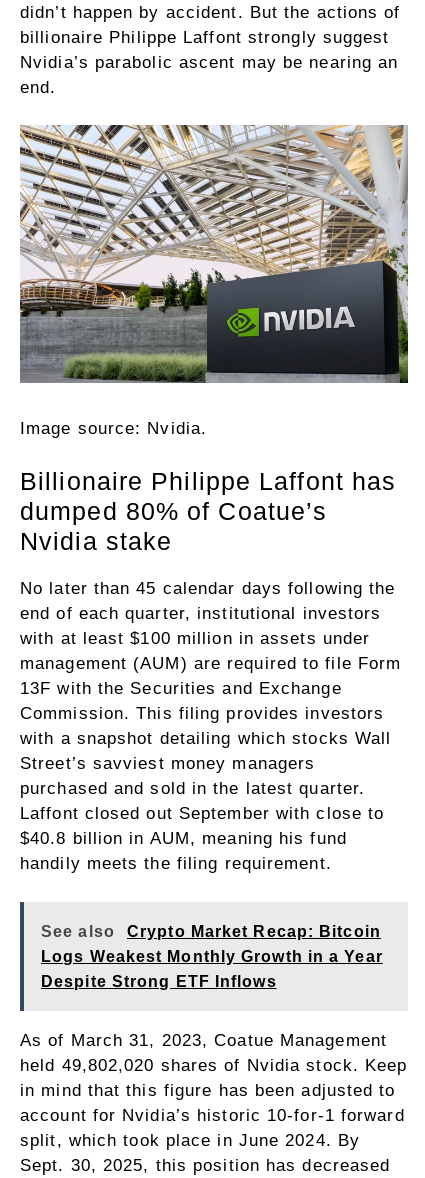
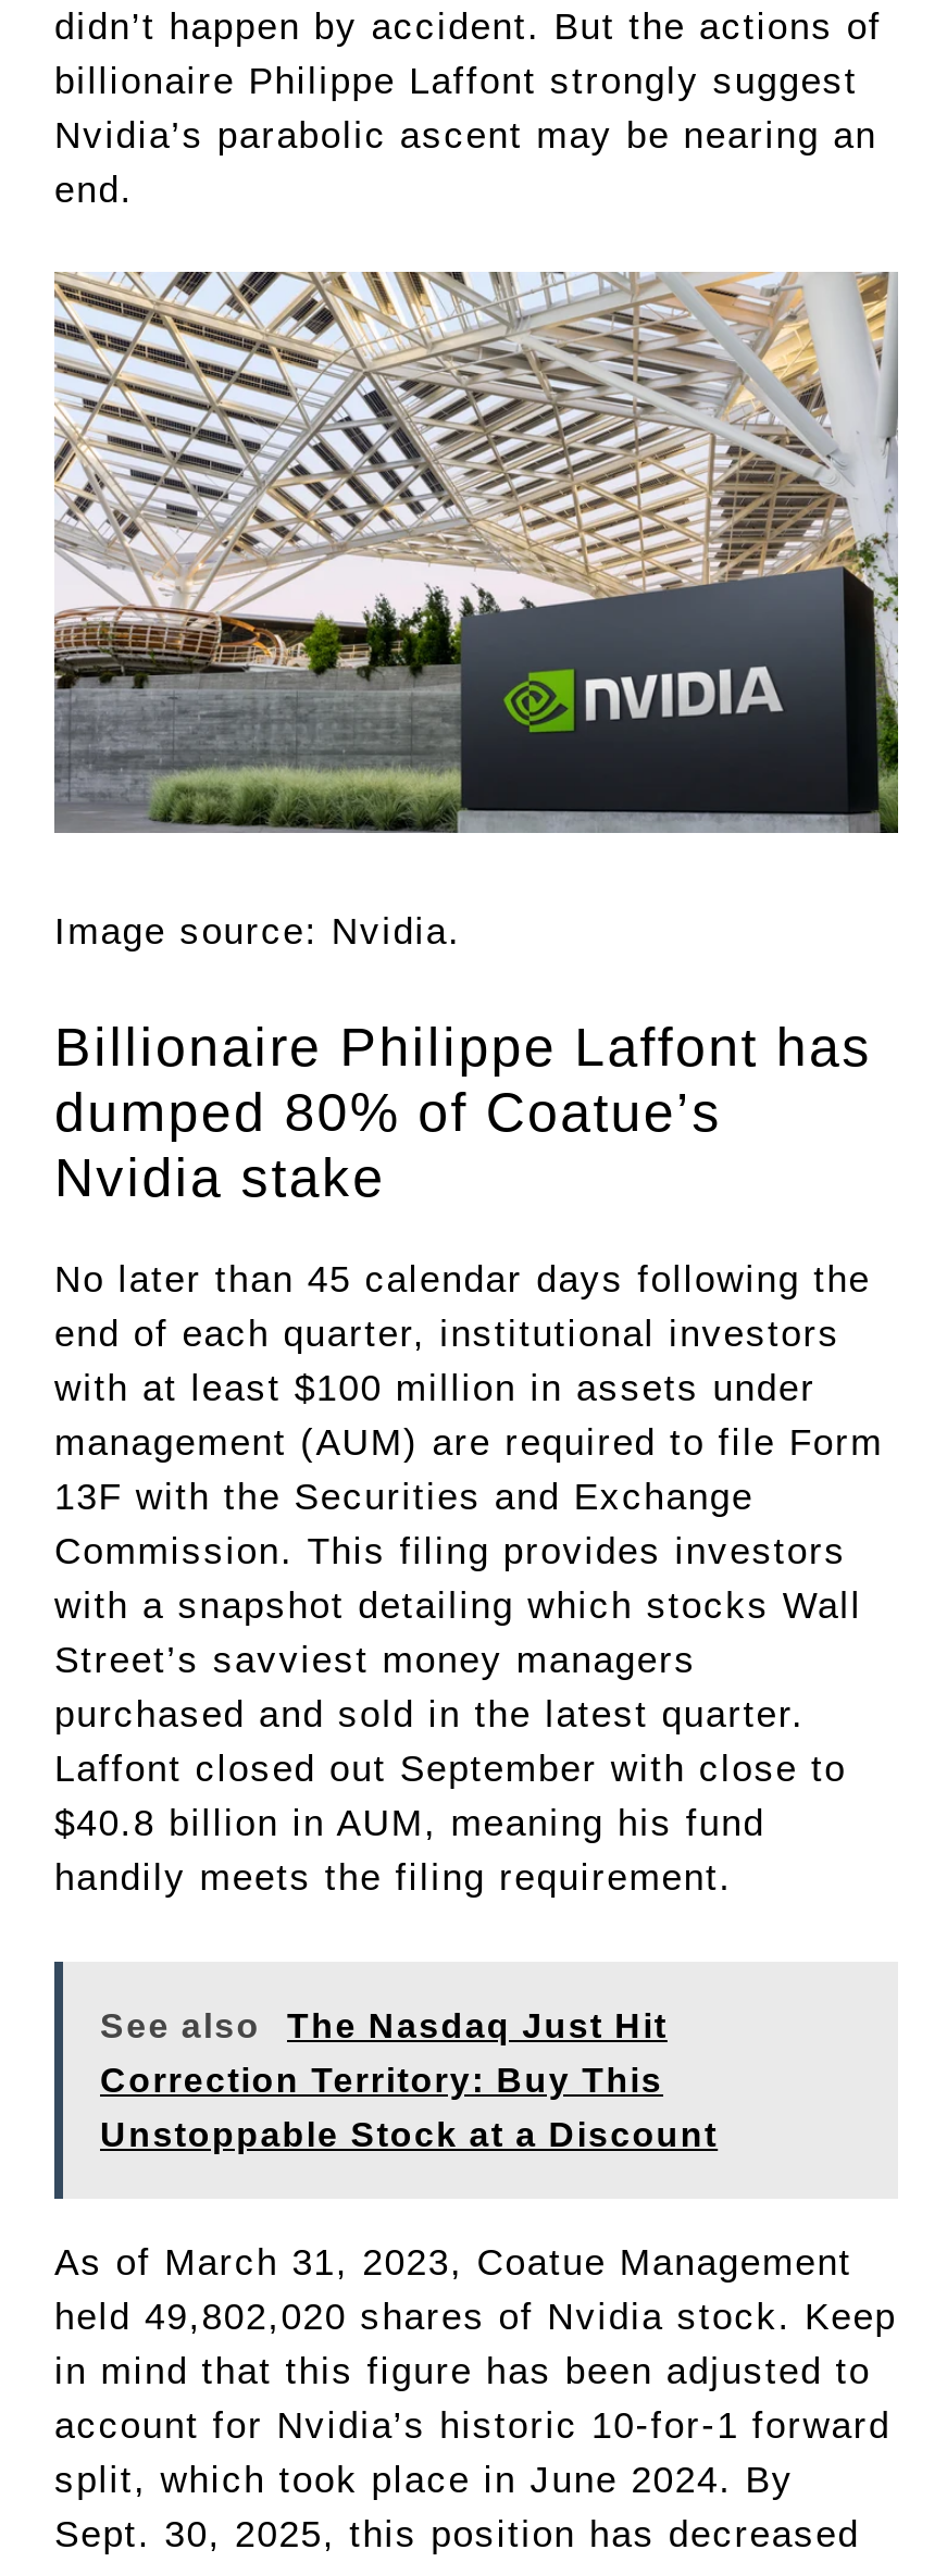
[127,923,381,940] Crypto Market Recap: Bitcoin -> [287,2007,667,2044] The Nasdaq Just Hit
[41,948,383,965] Logs Weakest Monthly Growth in a Year -> [100,2062,663,2099] Correction Territory: Buy This
[41,973,277,990] Despite Strong ETF Inflows -> [100,2116,718,2153] Unstoppable Stock at a Discount

